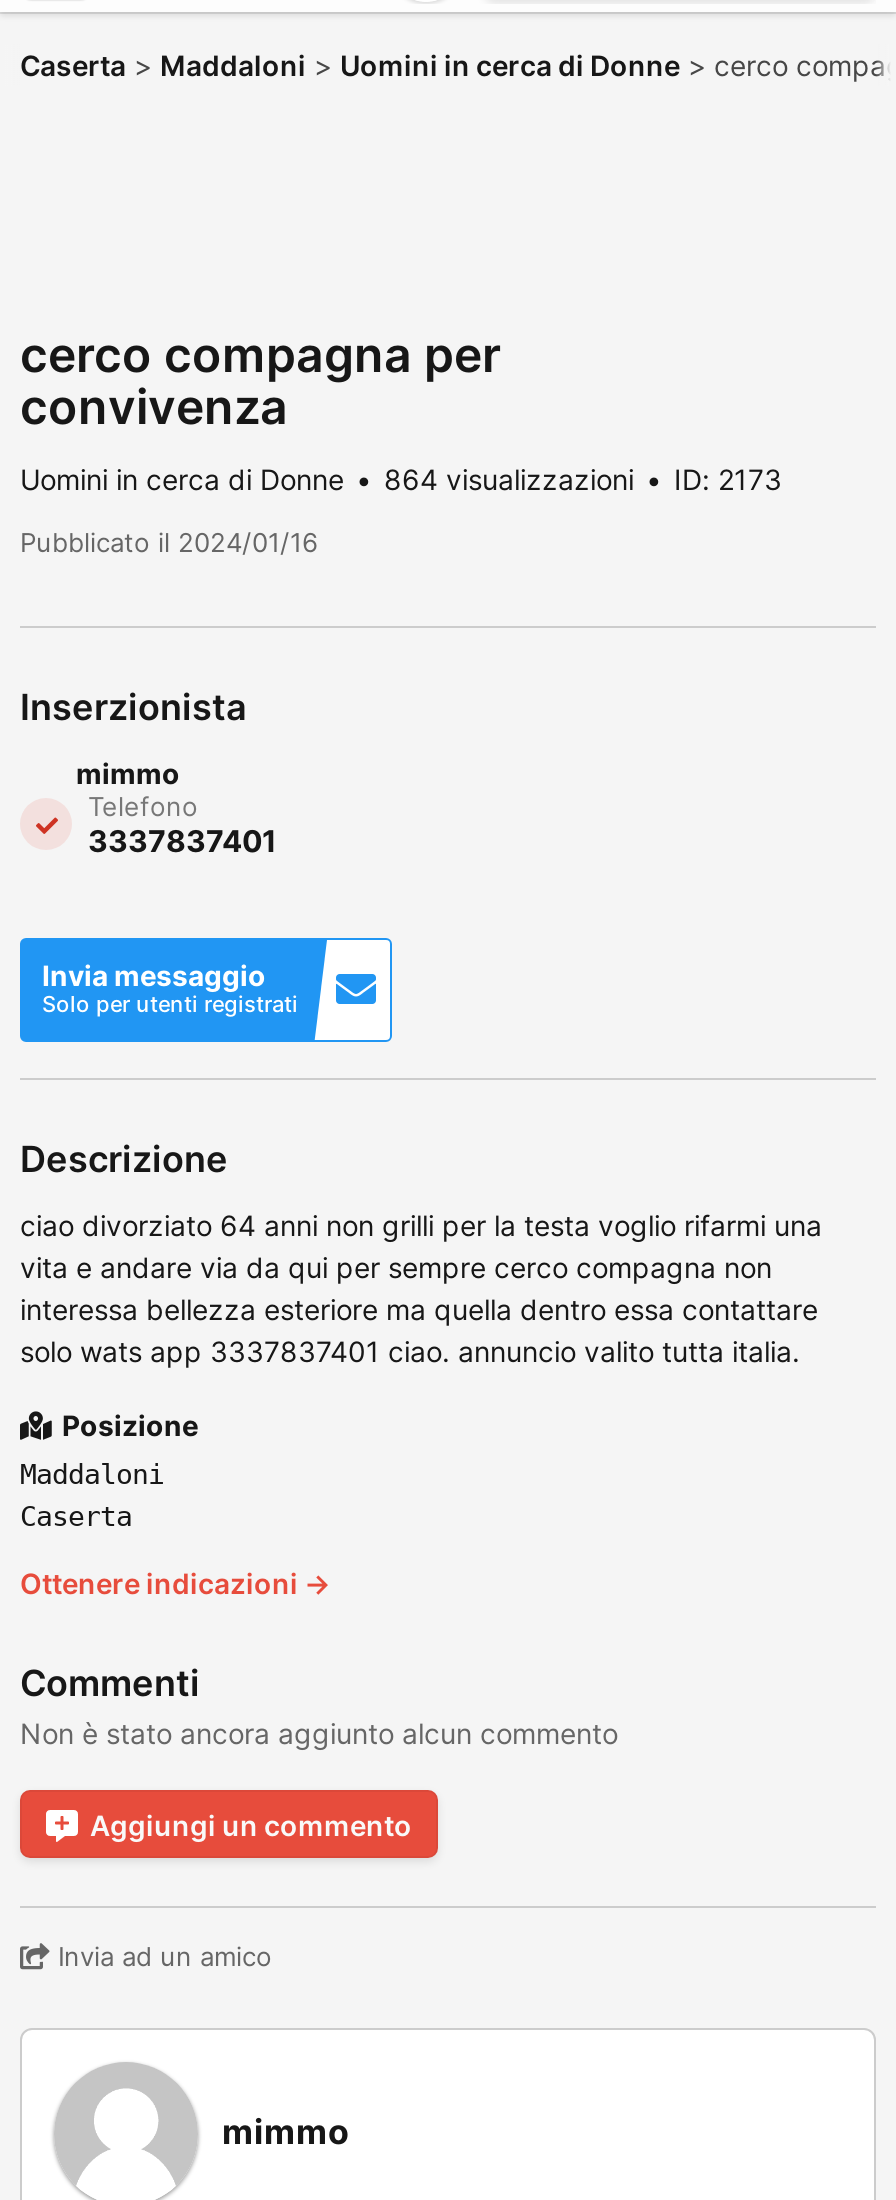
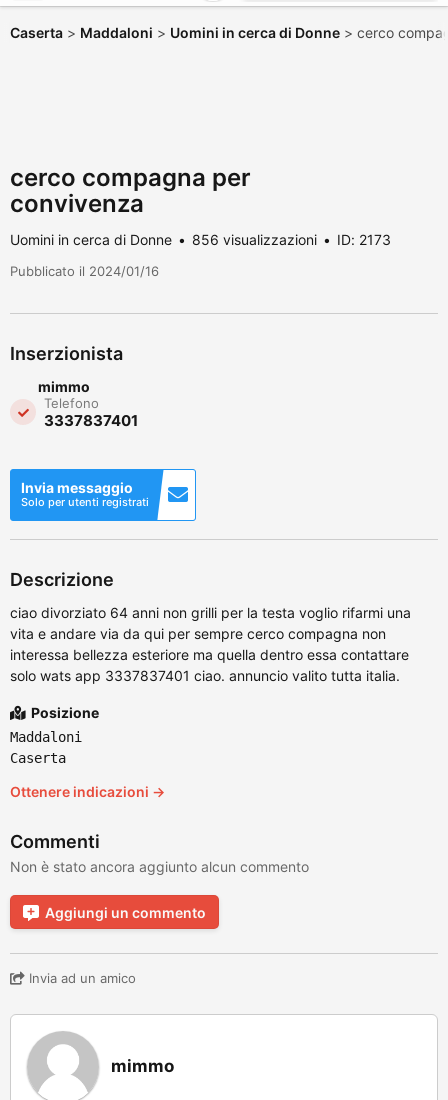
[384,462,634,496] 864 visualizzazioni -> [192,231,317,248] 856 visualizzazioni

